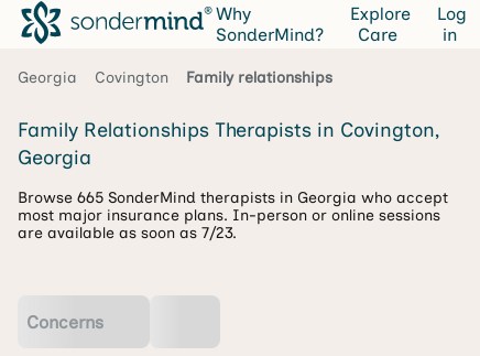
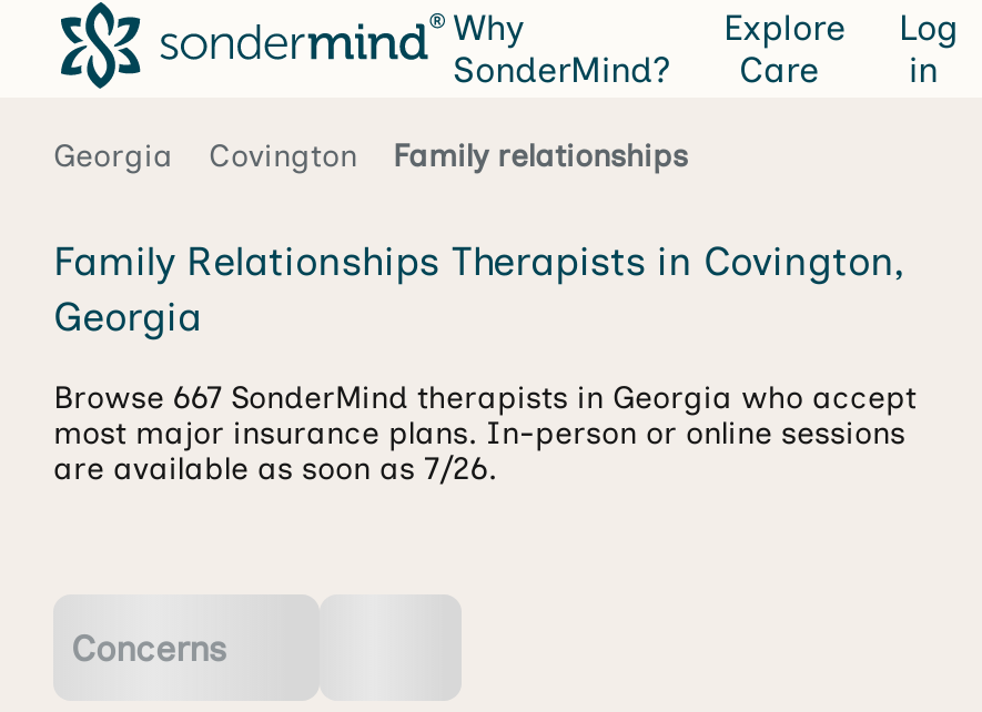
[18,188,448,207] Browse 665 SonderMind therapists in Georgia who accept -> [53,379,917,417] Browse 667 SonderMind therapists in Georgia who accept
[18,224,237,242] are available as soon as 7/23. -> [53,450,497,488] are available as soon as 7/26.

